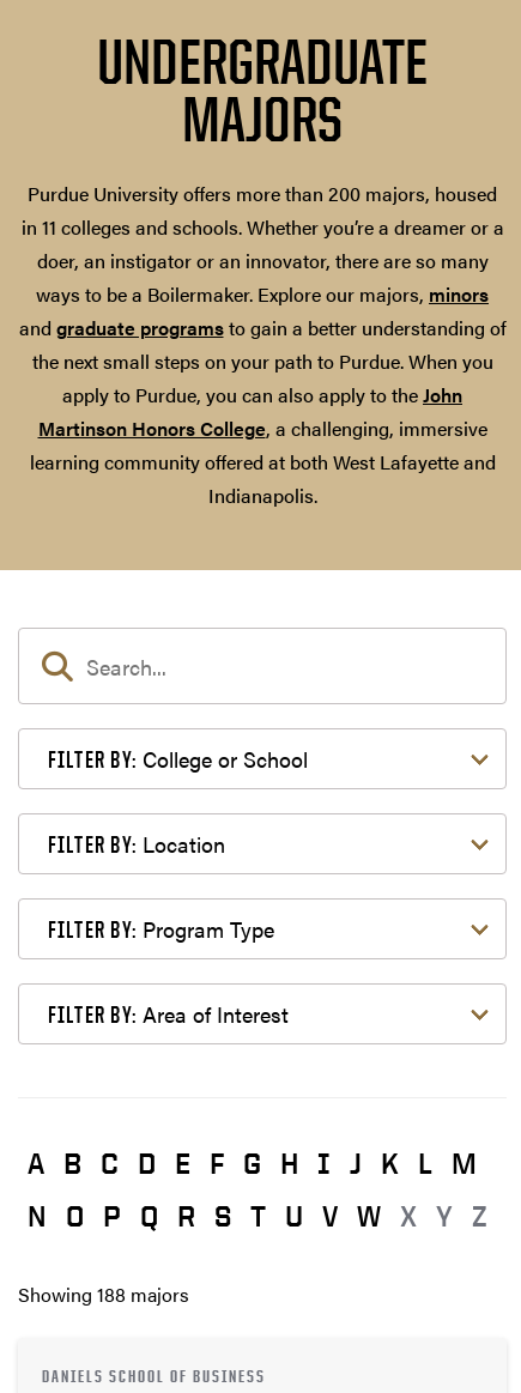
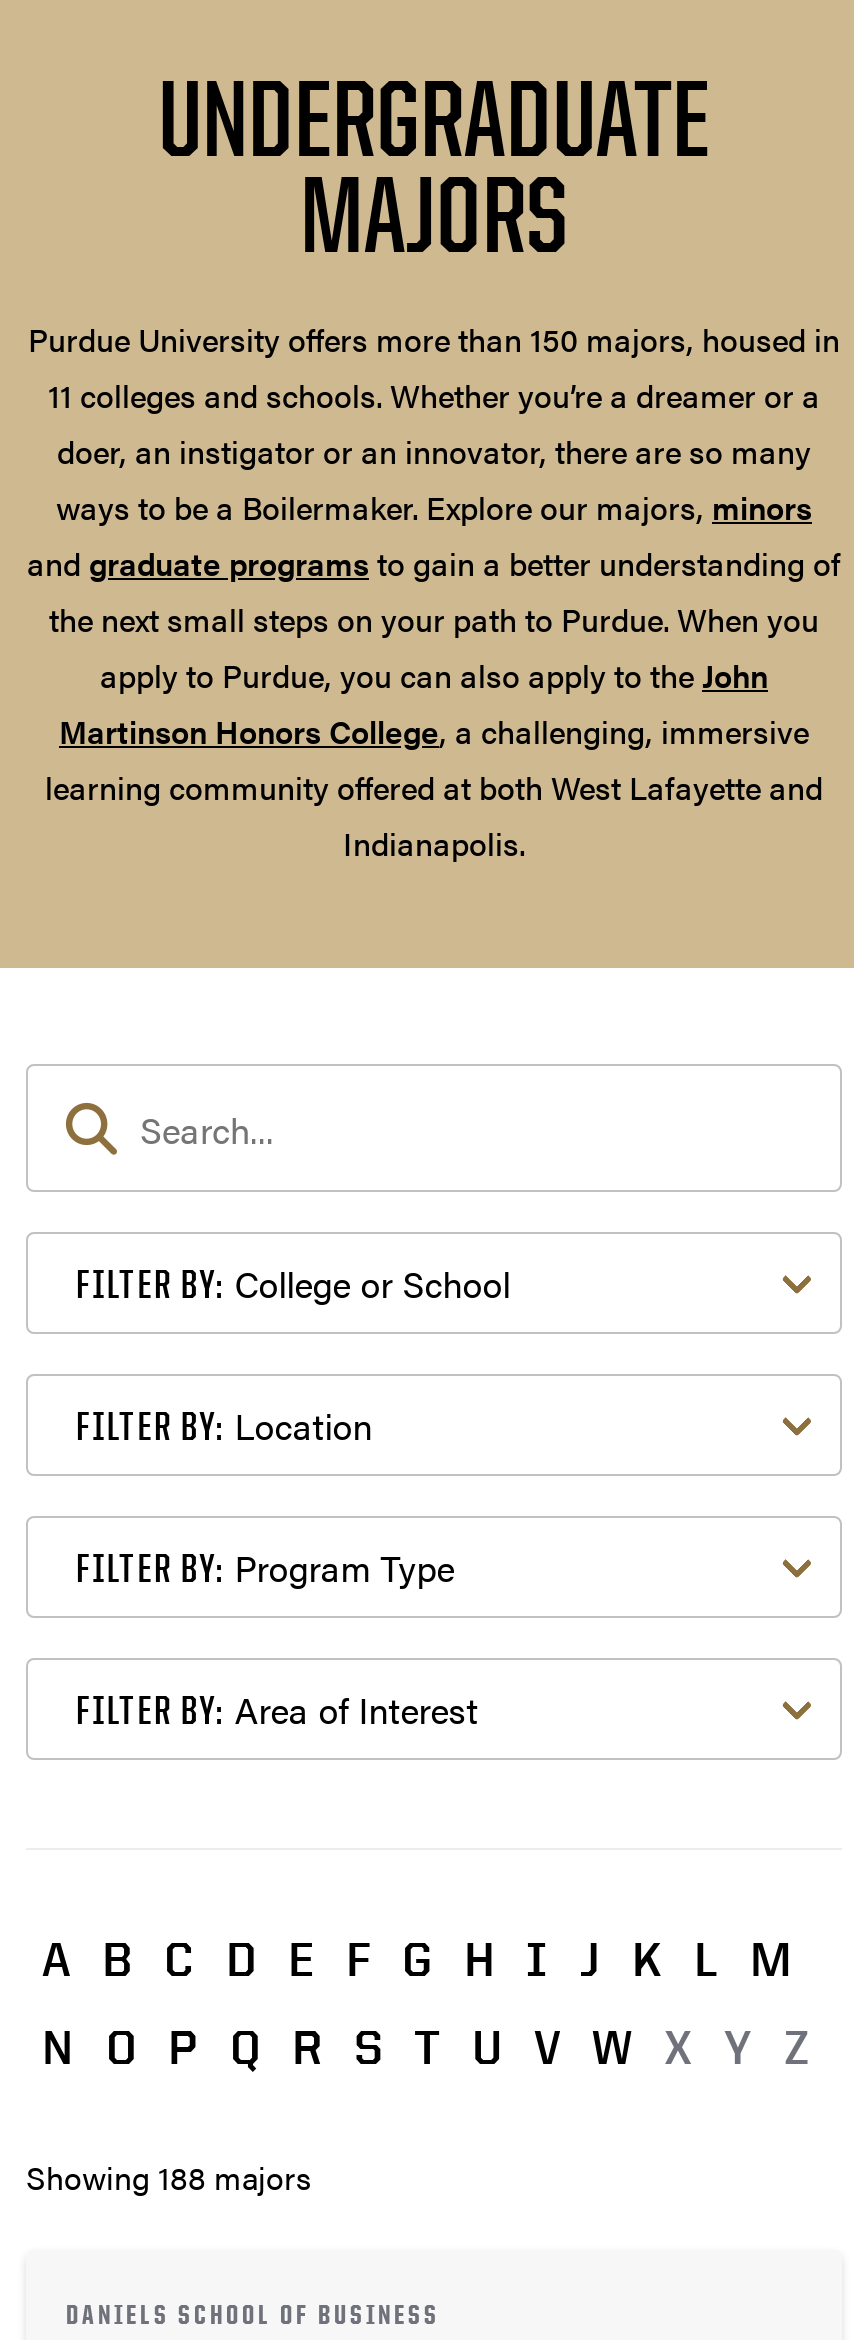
[21,180,504,241] Purdue University offers more than 200 majors, housed | in 11 colleges and schools. Whether you’re a dreamer or a -> [28,316,840,418] Purdue University offers more than 150 majors, housed in | 11 colleges and schools. Whether you’re a dreamer or a

